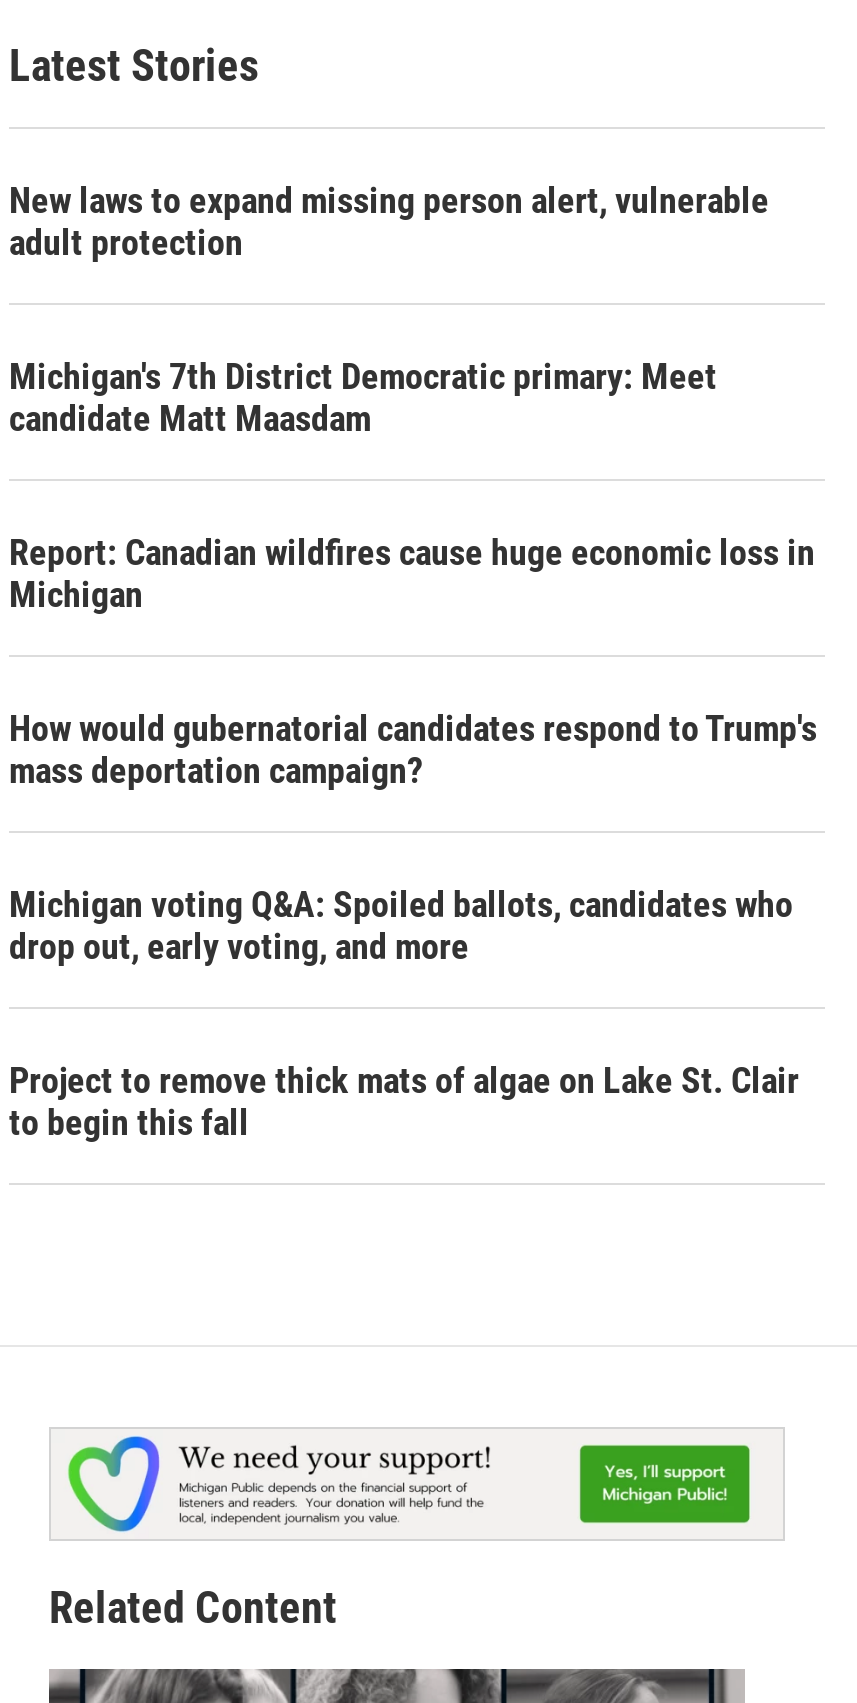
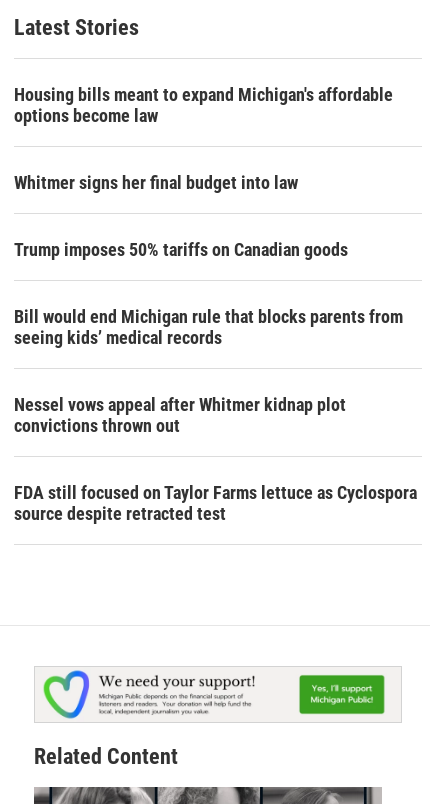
[9,179,769,263] New laws to expand missing person alert, vulnerable | adult protection -> [14,84,393,126] Housing bills meant to expand Michigan's affordable | options become law
[9,355,717,439] Michigan's 7th District Democratic primary: Meet | candidate Matt Maasdam -> [14,172,298,193] Whitmer signs her final budget into law
[9,531,815,615] Report: Canadian wildfires cause huge economic loss in | Michigan -> [14,239,348,260] Trump imposes 50% tariffs on Canadian goods
[9,707,817,791] How would gubernatorial candidates respond to Trump's | mass deportation campaign? -> [14,306,403,348] Bill would end Michigan rule that blocks parents from | seeing kids’ medical records
[9,883,793,967] Michigan voting Q&A: Spoiled ballots, candidates who | drop out, early voting, and more -> [14,394,346,436] Nessel vows appeal after Whitmer kidnap plot | convictions thrown out
[9,1059,799,1143] Project to remove thick mats of algae on Lake St. Clair | to begin this fall -> [14,482,417,524] FDA still focused on Taylor Farms lettuce as Cyclospora | source despite retracted test

